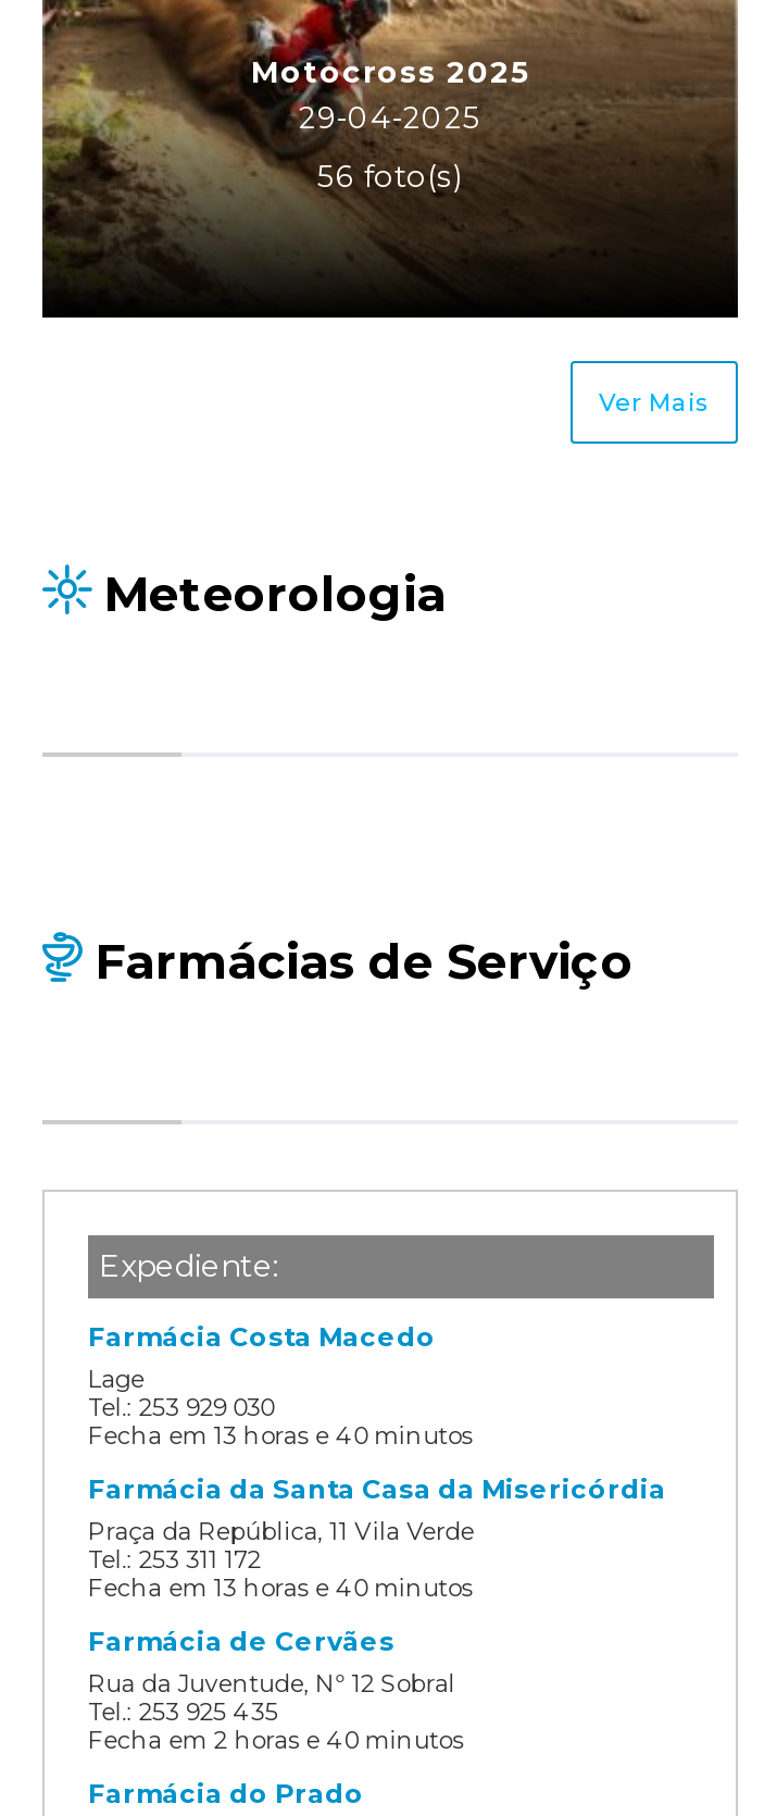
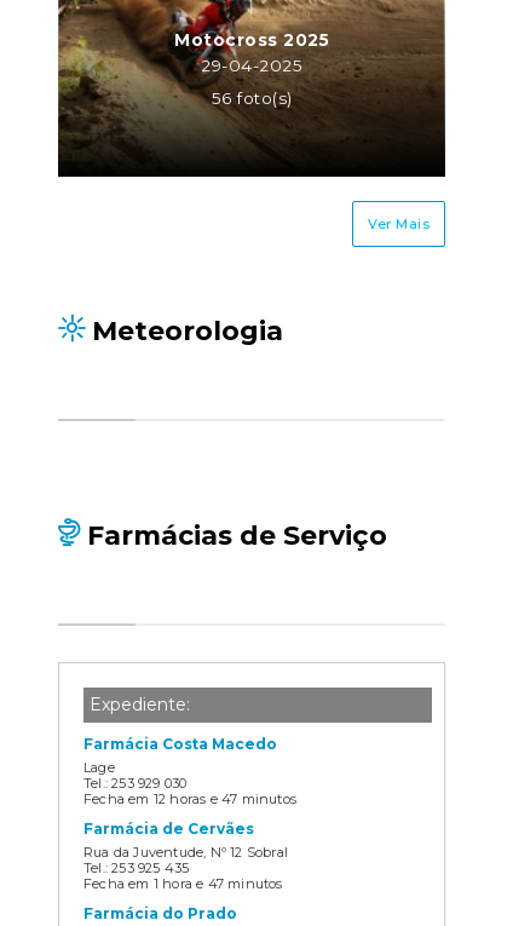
[88,1420,666,1603] Fecha em 13 horas e 40 minutos | Farmácia da Santa Casa da Misericórdia | Praça da República, 11 Vila Verde | Tel.: 253 311 172 | Fecha em 13 horas e 40 minutos -> [83,790,296,807] Fecha em 12 horas e 47 minutos
[88,1725,464,1755] Fecha em 2 horas e 40 minutos -> [83,875,283,892] Fecha em 1 hora e 47 minutos

